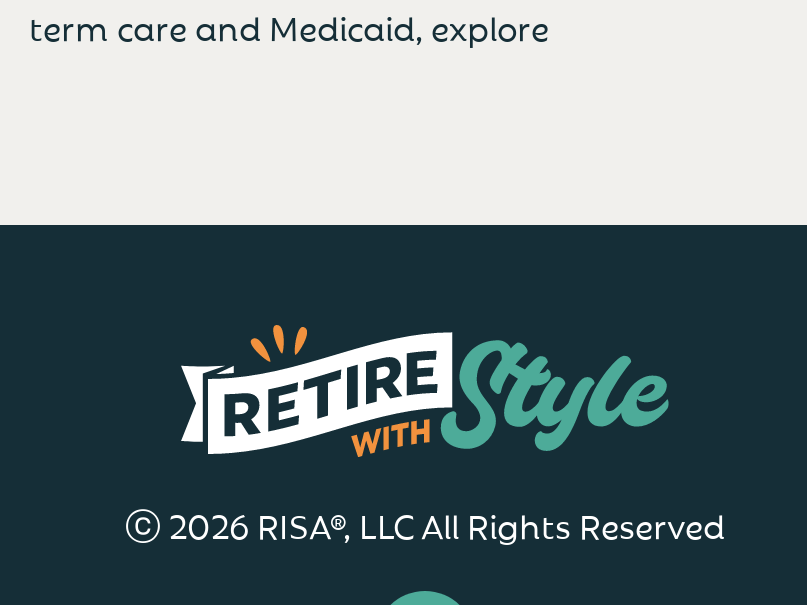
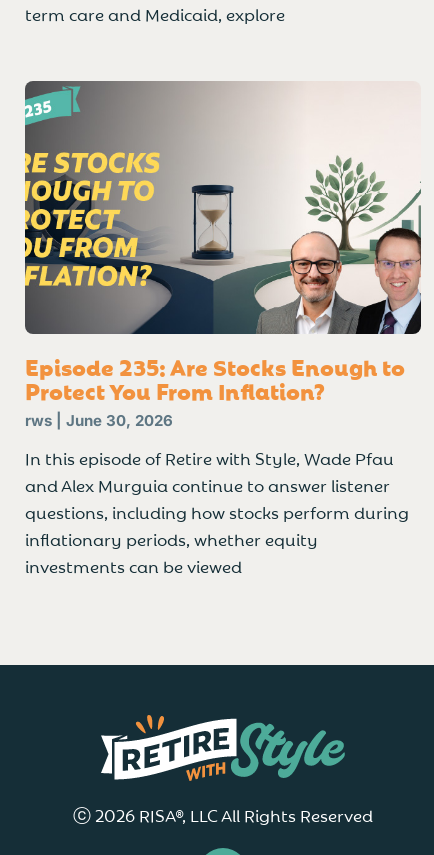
none -> [24,80,422,577] [image] | Episode 235: Are Stocks Enough to | Protect You From Inflation? | rws June 30, 2026 | In this episode of Retire with Style, Wade Pfau | and Alex Murguia continue to answer listener | questions, including how stocks perform during | inflationary periods, whether equity | investments can be viewed

